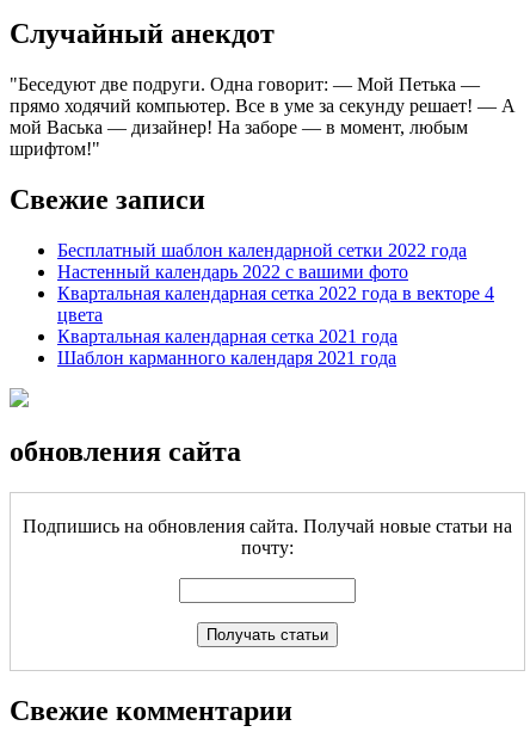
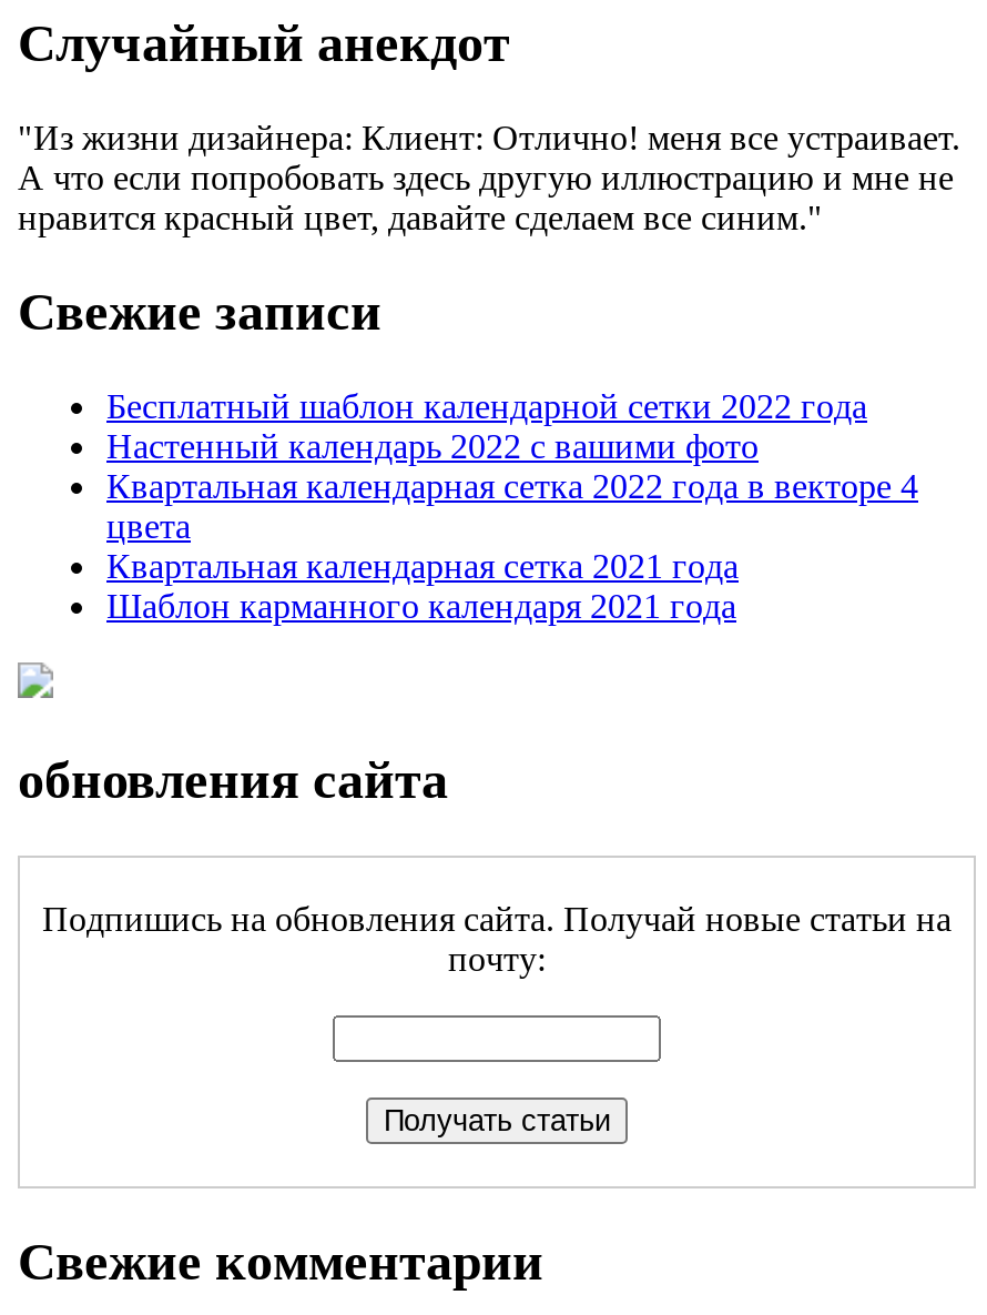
[10,74,516,159] Беседуют две подруги. Одна говорит: — Мой Петька — | прямо ходячий компьютер. Все в уме за секунду решает! — А | мой Васька — дизайнер! На заборе — в момент, любым | шрифтом! -> [18,119,960,237] Из жизни дизайнера: Клиент: Отлично! меня все устраивает. | А что если попробовать здесь другую иллюстрацию и мне не | нравится красный цвет, давайте сделаем все синим.

